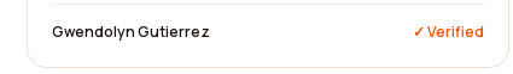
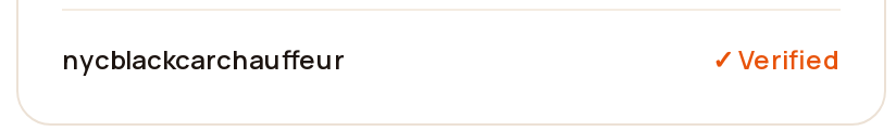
[52,21,210,42] Gwendolyn Gutierrez -> [62,41,345,78] nycblackcarchauffeur

